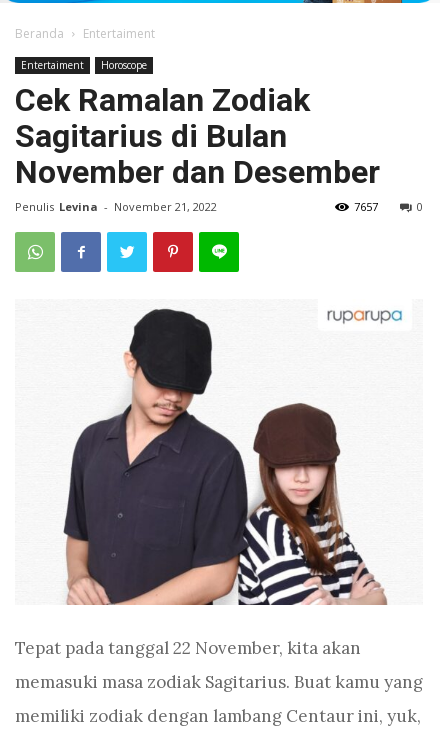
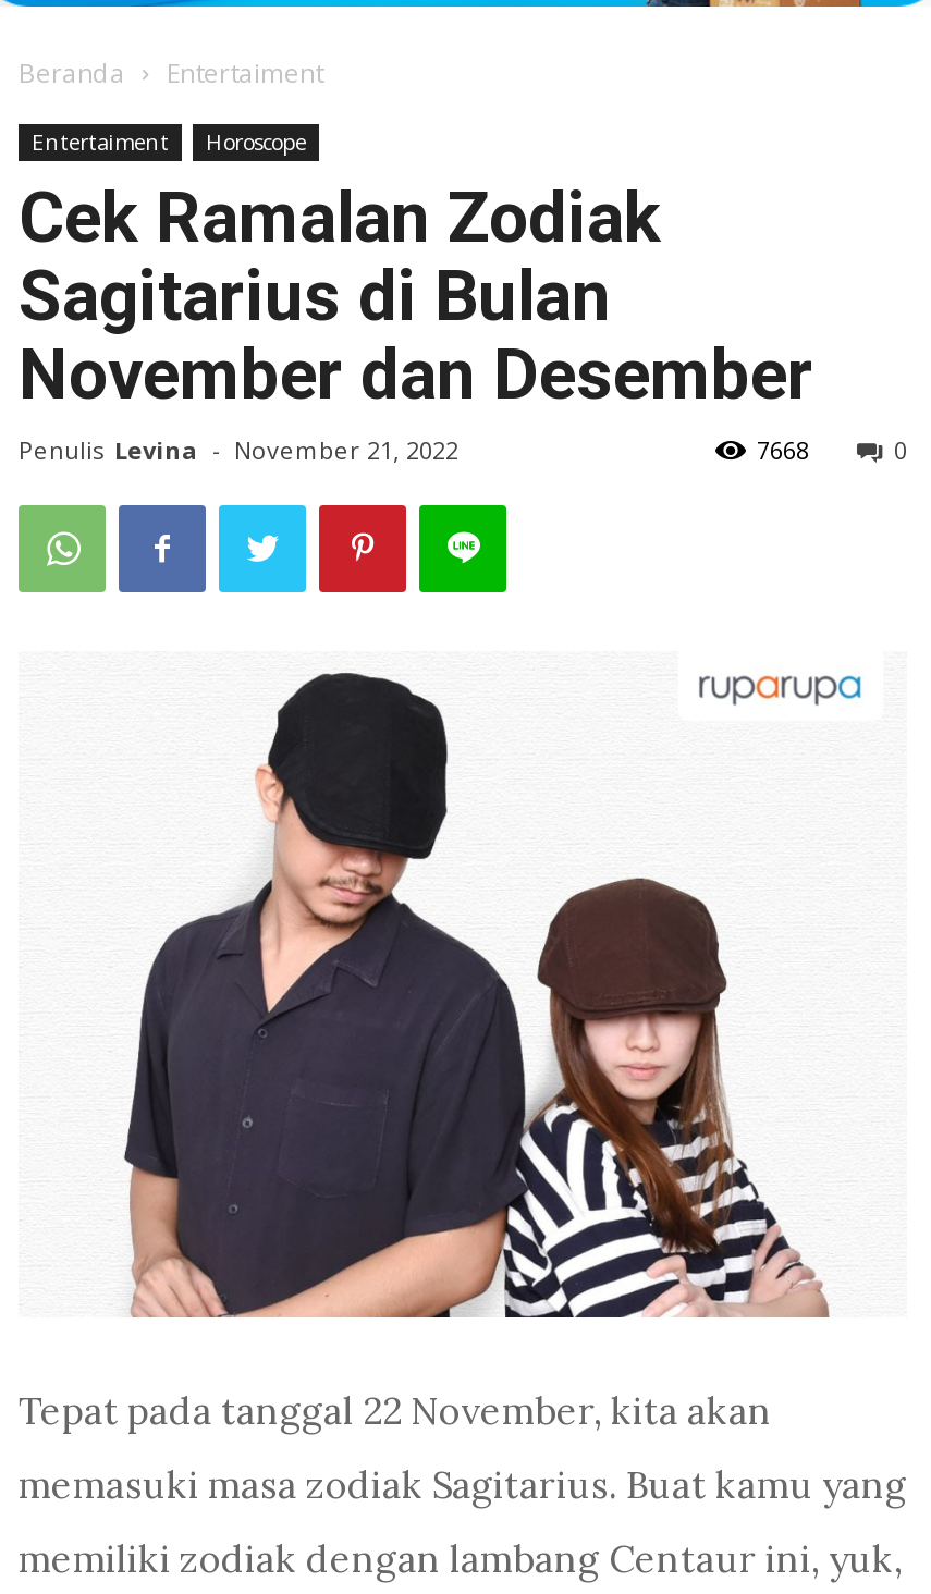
[354,199,378,214] 7657 -> [757,433,809,466] 7668

